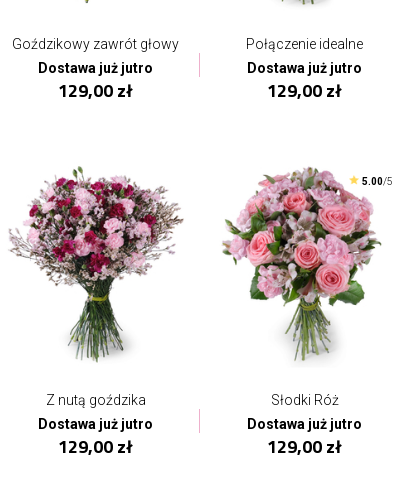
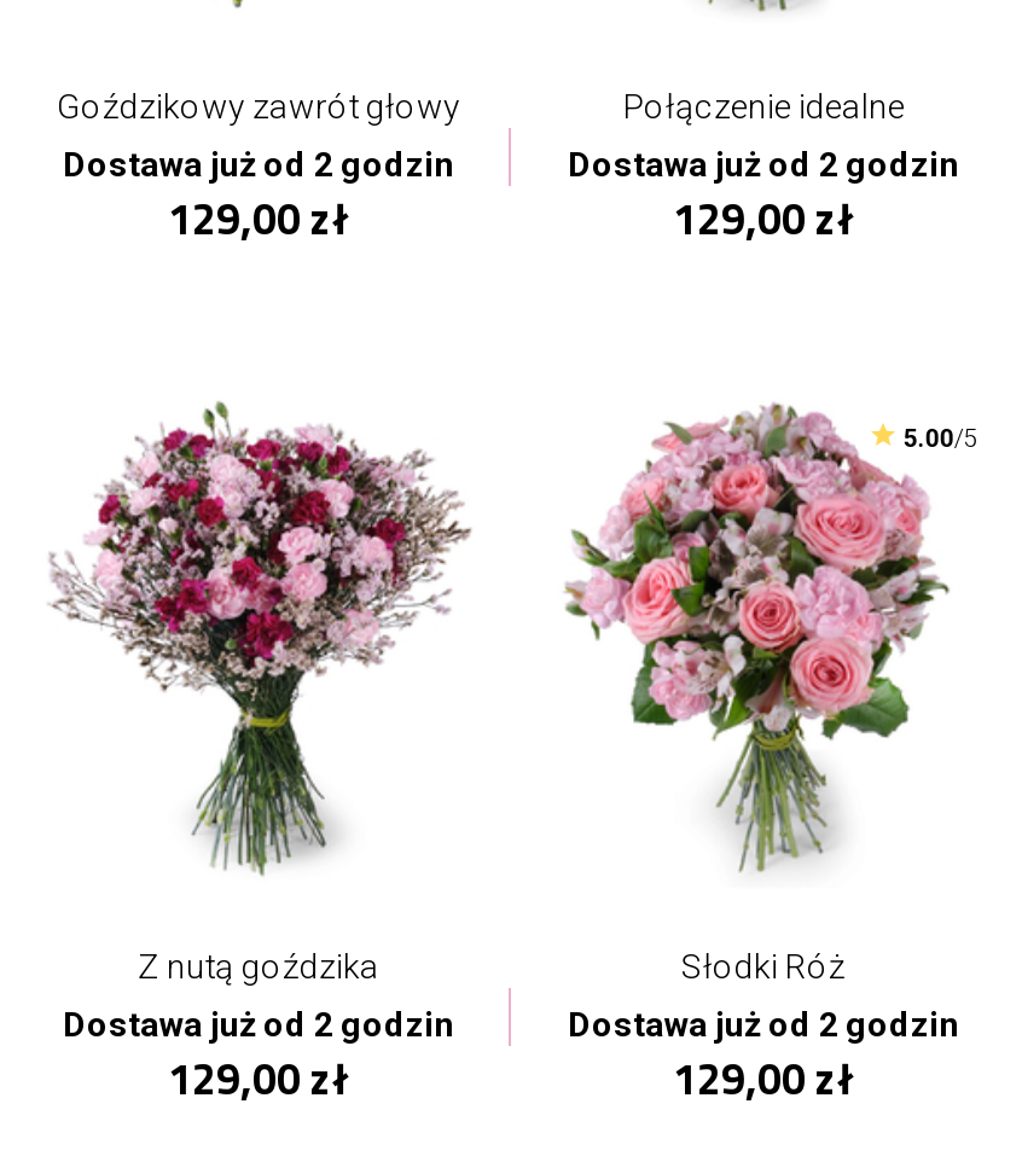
[38,60,153,76] Dostawa już jutro -> [63,145,454,184] Dostawa już od 2 godzin
[247,60,362,76] Dostawa już jutro -> [568,145,959,184] Dostawa już od 2 godzin
[38,416,153,432] Dostawa już jutro -> [63,1005,454,1044] Dostawa już od 2 godzin
[247,416,362,432] Dostawa już jutro -> [568,1005,959,1044] Dostawa już od 2 godzin

